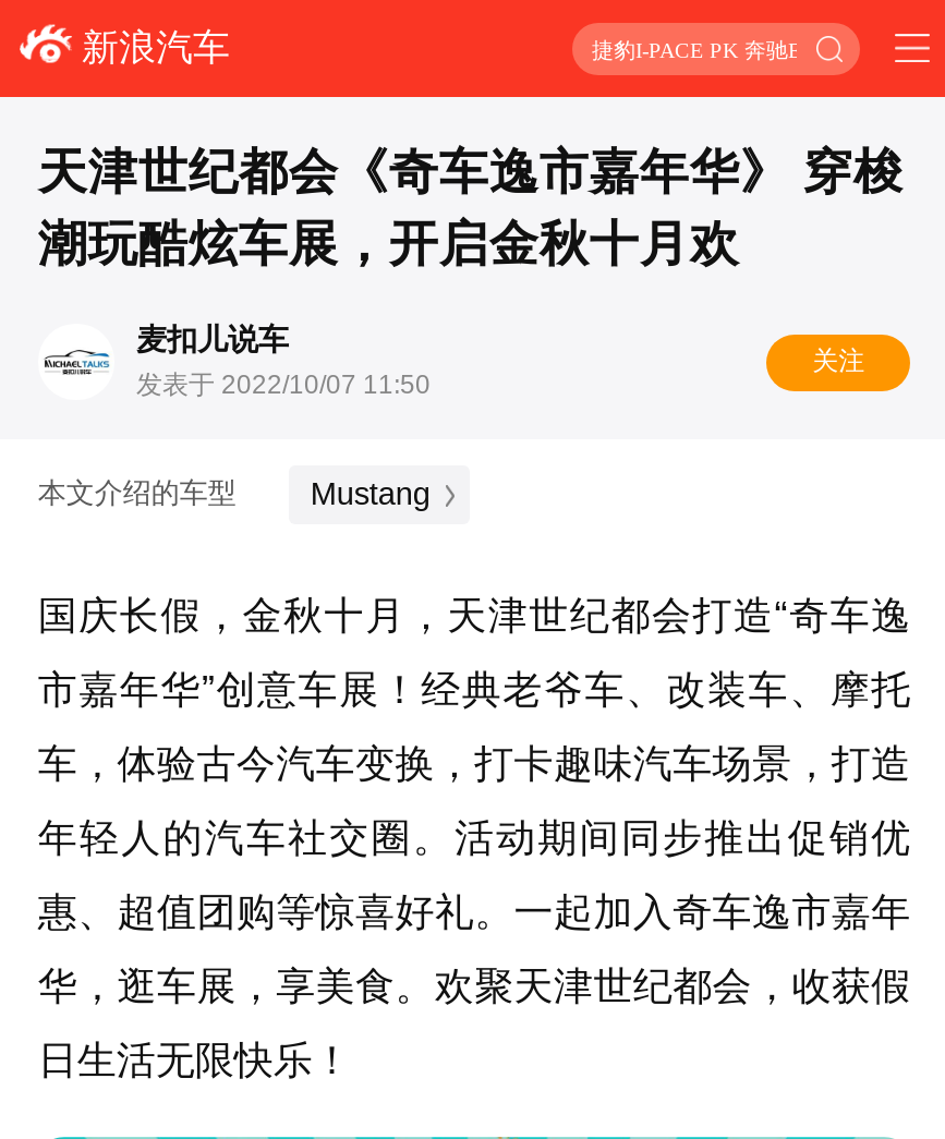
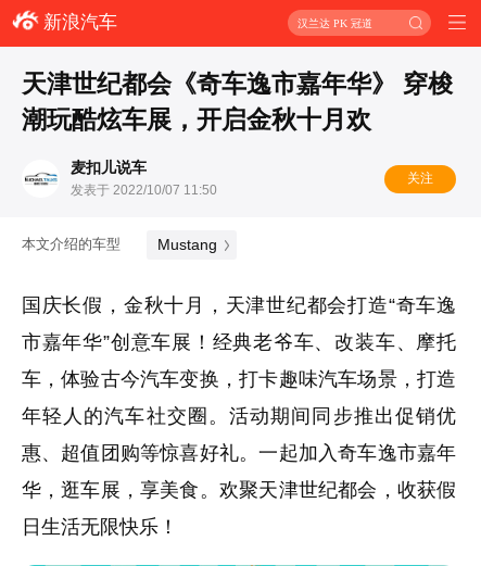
[592,37,832,61] 捷豹I-PACE PK 奔驰EQC -> [298,17,372,29] 汉兰达 PK 冠道

